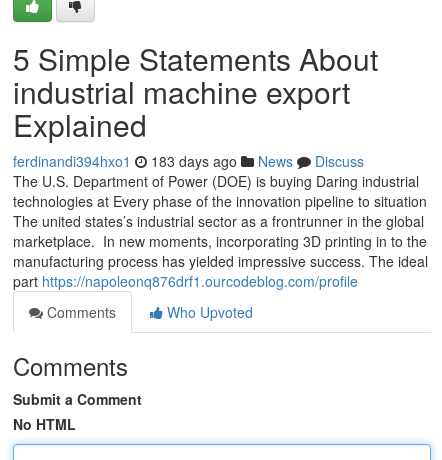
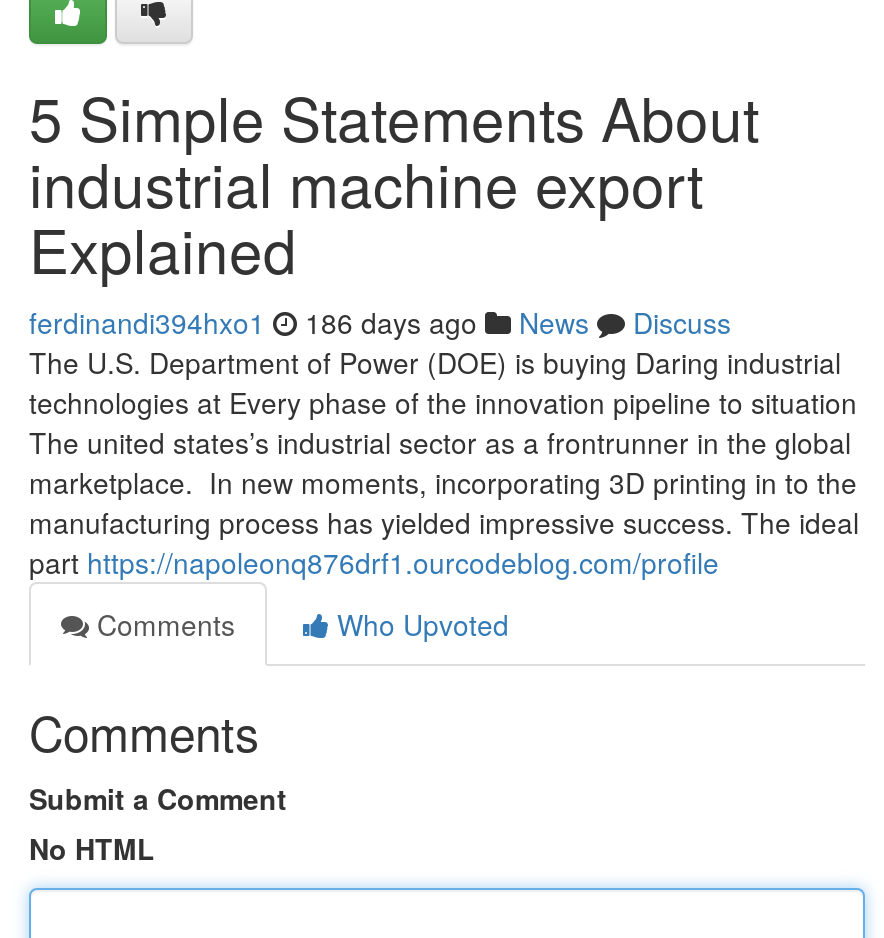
[13,151,364,171] ferdinandi394hxo1 183 days ago News Discuss -> [29,302,731,342] ferdinandi394hxo1 186 days ago News Discuss

